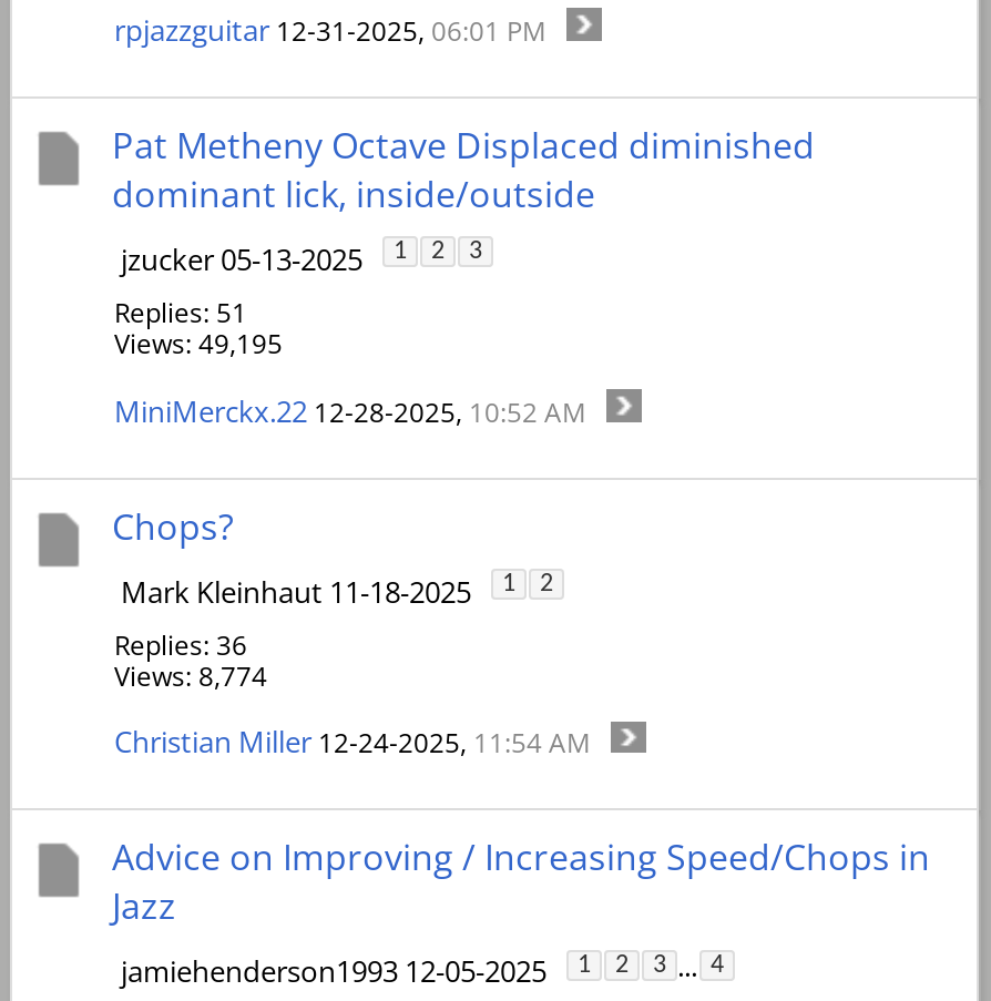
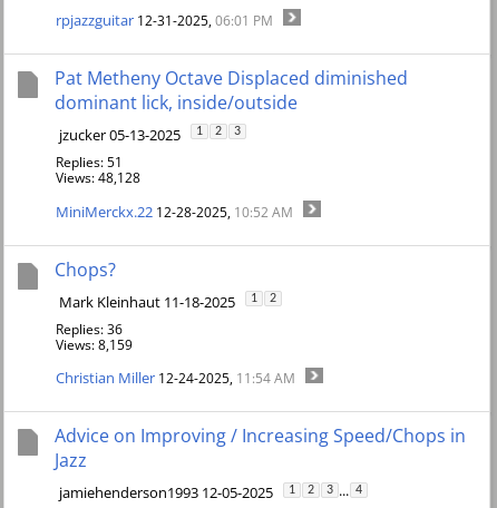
[114,325,283,362] Views: 49,195 -> [56,168,140,187] Views: 48,128
[114,657,267,695] Views: 8,774 -> [56,335,133,354] Views: 8,159

